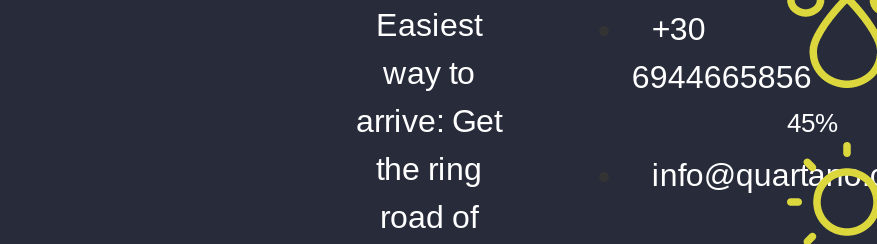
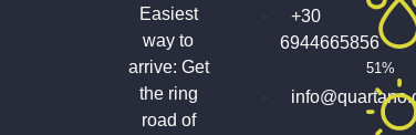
[787,108,839,138] 45% -> [366,60,395,76] 51%

